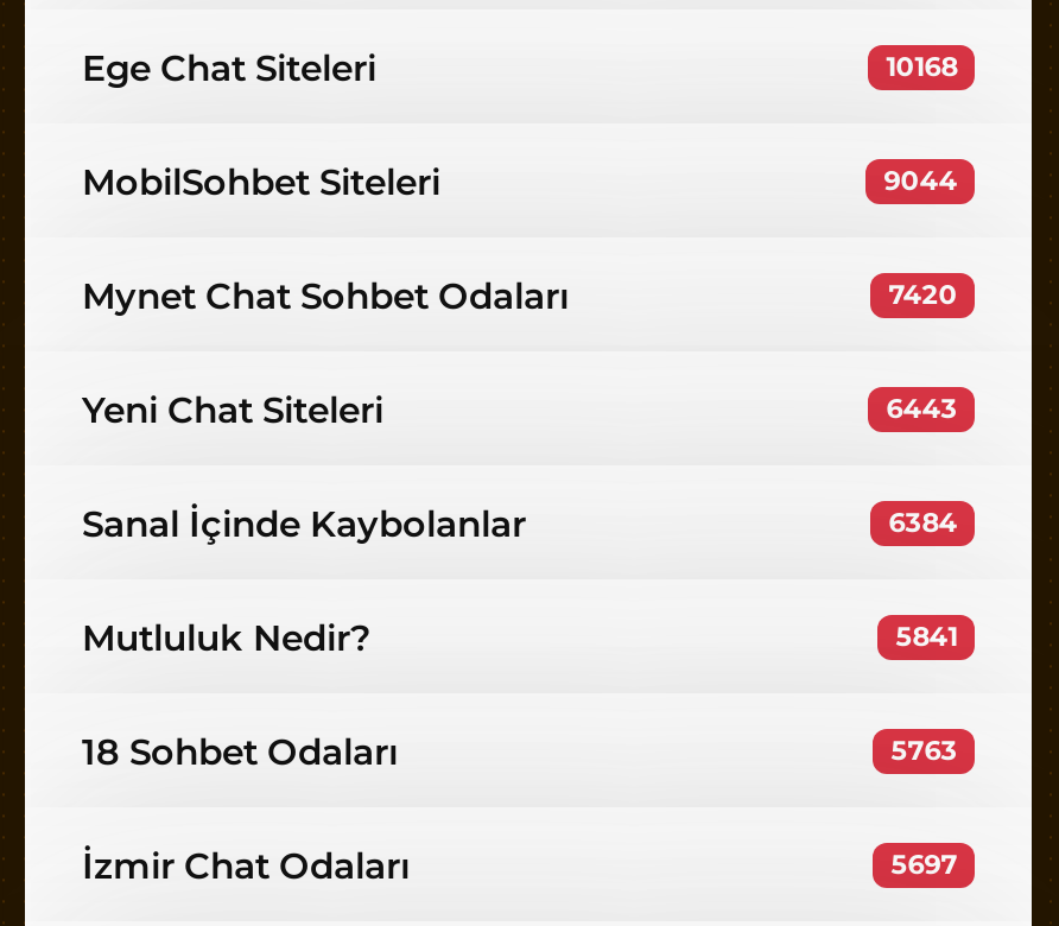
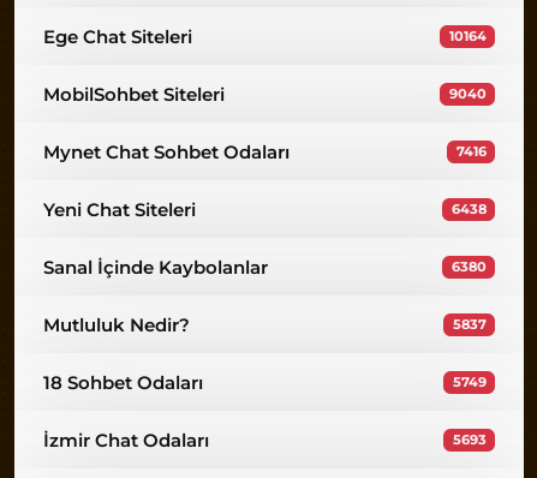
[886,50,957,83] 10168 -> [449,28,486,44] 10164
[884,164,957,197] 9044 -> [449,85,486,102] 9040
[889,278,957,311] 7420 -> [456,143,486,160] 7416
[886,392,957,425] 6443 -> [451,201,486,217] 6438
[889,506,957,539] 6384 -> [451,258,486,275] 6380
[896,620,957,653] 5841 -> [453,316,486,333] 5837
[891,734,957,767] 5763 -> [453,374,486,390] 5749
[891,848,957,881] 5697 -> [453,431,486,448] 5693

